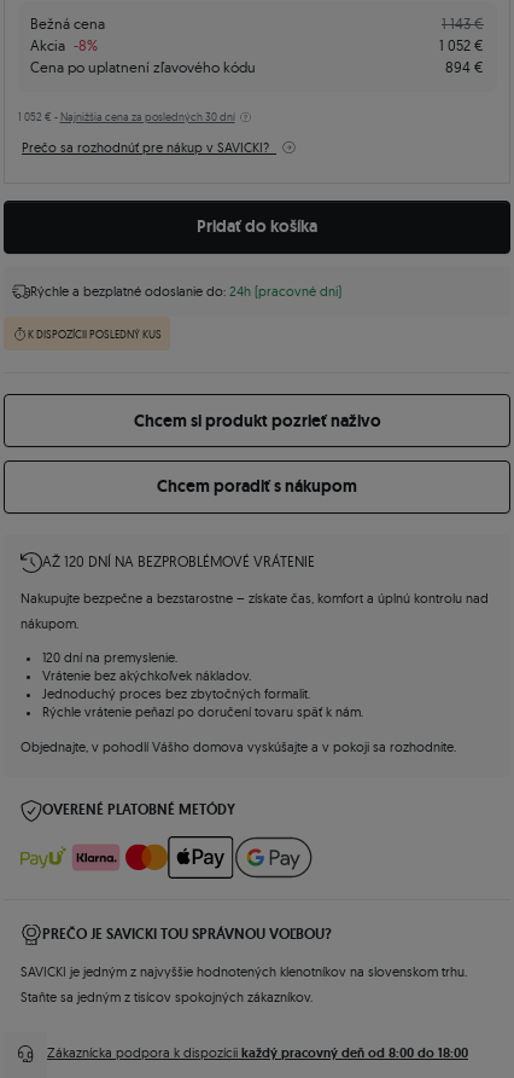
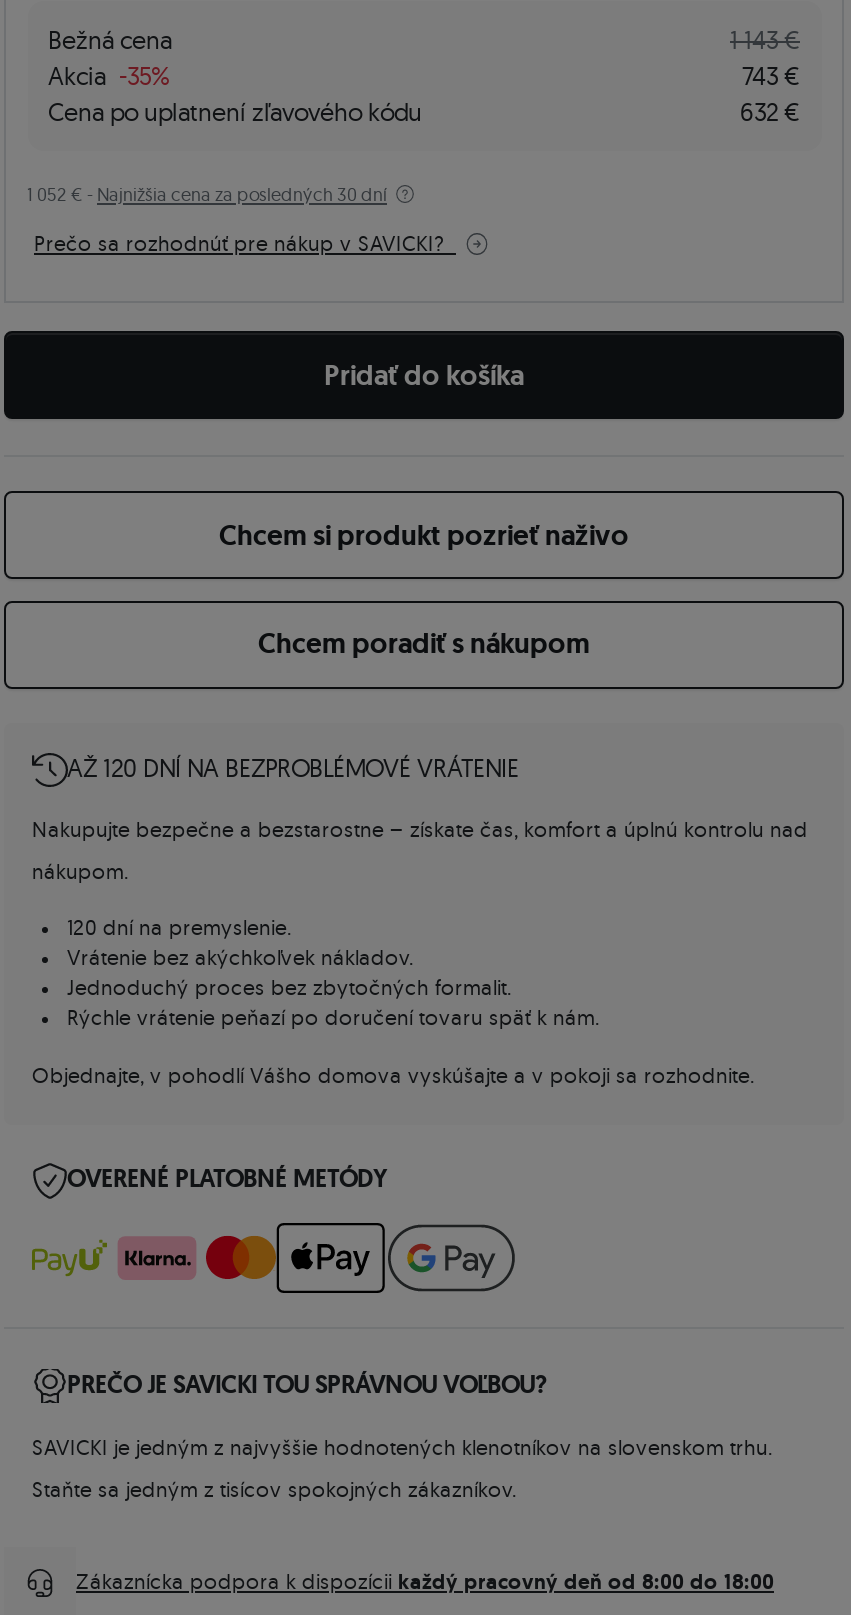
[30,37,97,55] Akcia -8% -> [48,61,169,91] Akcia -35%
[439,37,484,55] 1 052 € -> [742,61,800,91] 743 €
[445,58,484,76] 894 € -> [740,97,800,127] 632 €
[28,284,342,341] Rýchle a bezplatné odoslanie do: 24h (pracovné dni) | K DISPOZÍCII POSLEDNÝ KUS -> none

